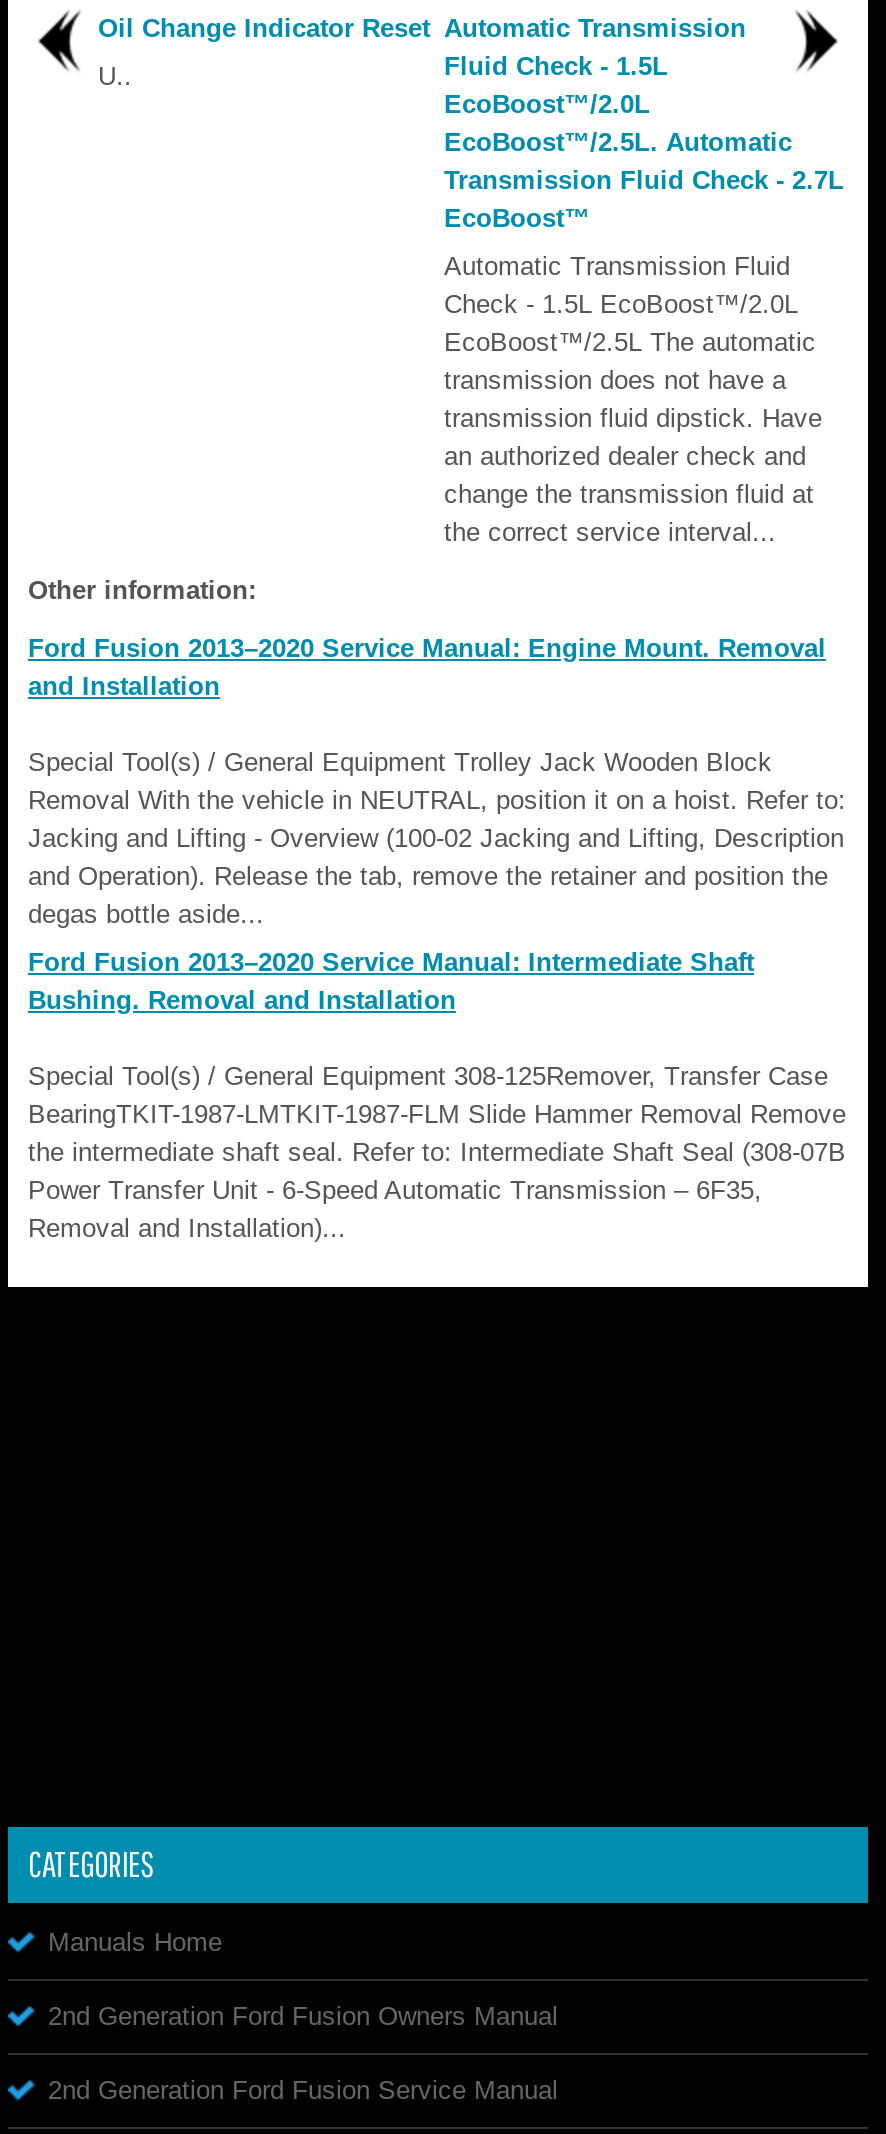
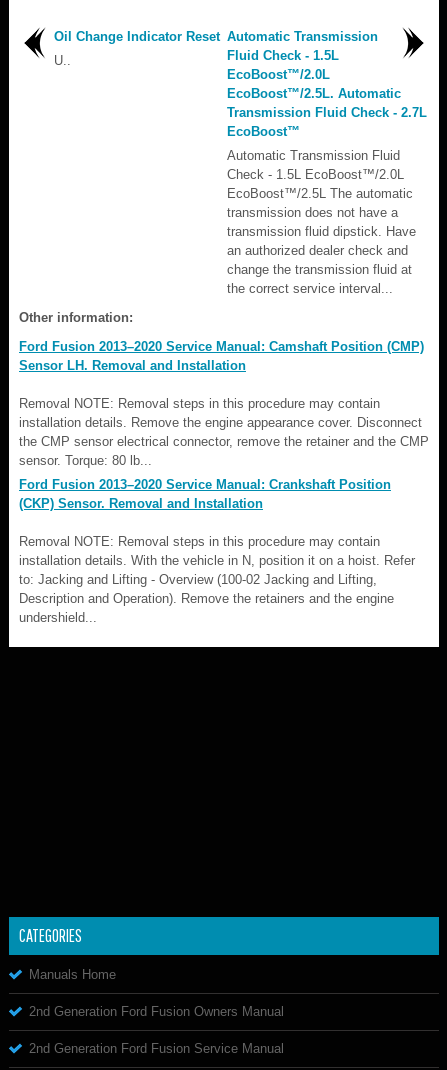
[28,632,826,700] Ford Fusion 2013–2020 Service Manual: Engine Mount. Removal | and Installation -> [19,339,424,373] Ford Fusion 2013–2020 Service Manual: Camshaft Position (CMP) | Sensor LH. Removal and Installation
[28,746,846,928] Special Tool(s) / General Equipment Trolley Jack Wooden Block | Removal With the vehicle in NEUTRAL, position it on a hoist. Refer to: | Jacking and Lifting - Overview (100-02 Jacking and Lifting, Description | and Operation). Release the tab, remove the retainer and position the | degas bottle aside... -> [19,396,429,468] Removal NOTE: Removal steps in this procedure may contain | installation details. Remove the engine appearance cover. Disconnect | the CMP sensor electrical connector, remove the retainer and the CMP | sensor. Torque: 80 lb...
[28,946,754,1014] Ford Fusion 2013–2020 Service Manual: Intermediate Shaft | Bushing. Removal and Installation -> [19,477,391,511] Ford Fusion 2013–2020 Service Manual: Crankshaft Position | (CKP) Sensor. Removal and Installation
[28,1060,846,1242] Special Tool(s) / General Equipment 308-125Remover, Transfer Case | BearingTKIT-1987-LMTKIT-1987-FLM Slide Hammer Removal Remove | the intermediate shaft seal. Refer to: Intermediate Shaft Seal (308-07B | Power Transfer Unit - 6-Speed Automatic Transmission – 6F35, | Removal and Installation)... -> [19,534,415,625] Removal NOTE: Removal steps in this procedure may contain | installation details. With the vehicle in N, position it on a hoist. Refer | to: Jacking and Lifting - Overview (100-02 Jacking and Lifting, | Description and Operation). Remove the retainers and the engine | undershield...

